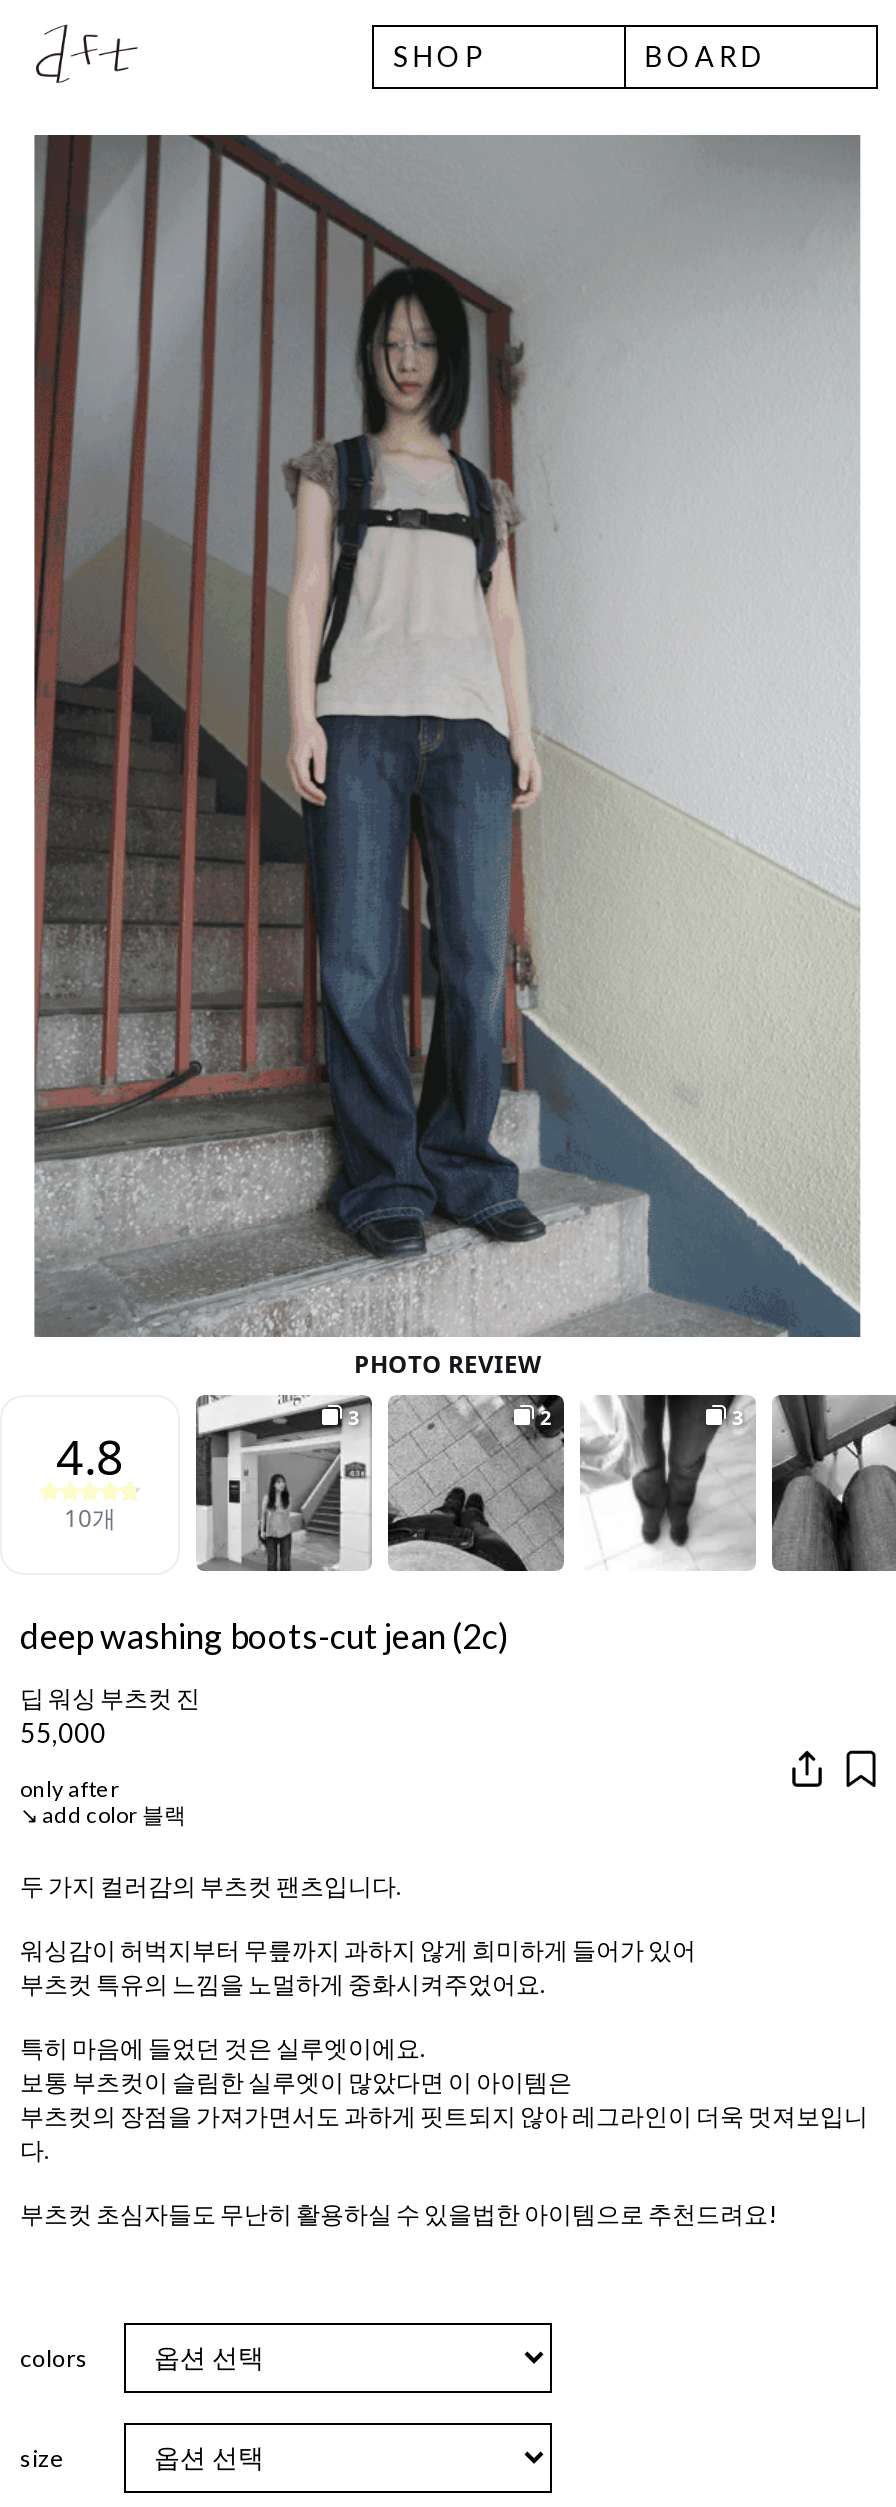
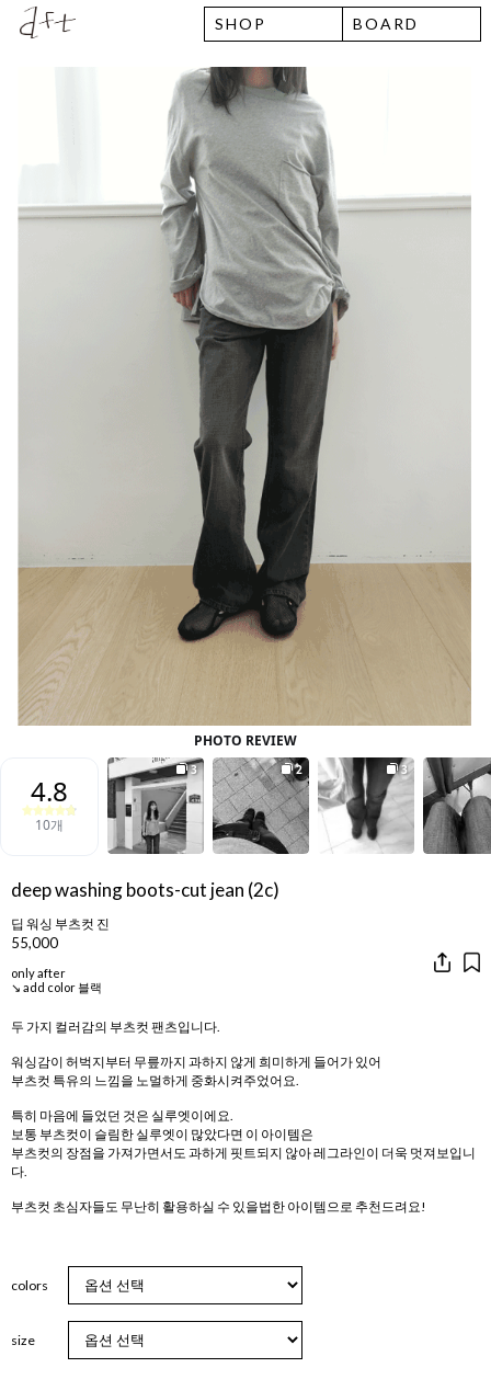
[32,133,862,1339] [image] -> [18,67,471,726] [image]

